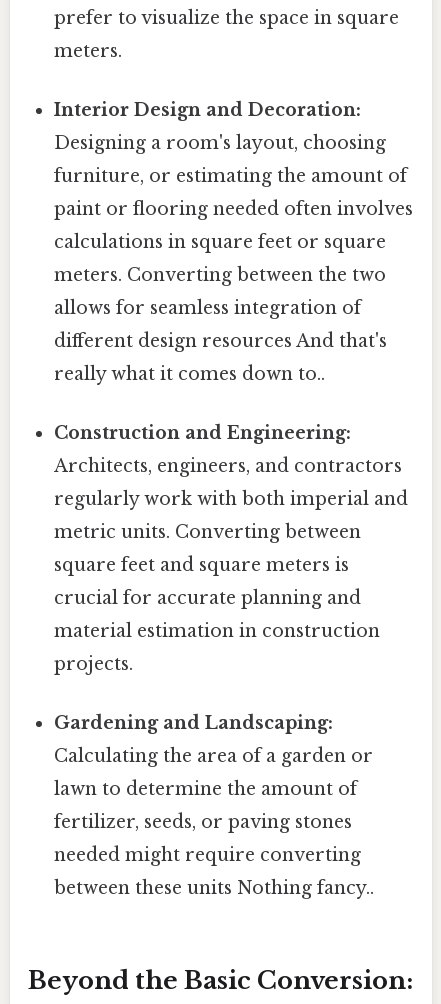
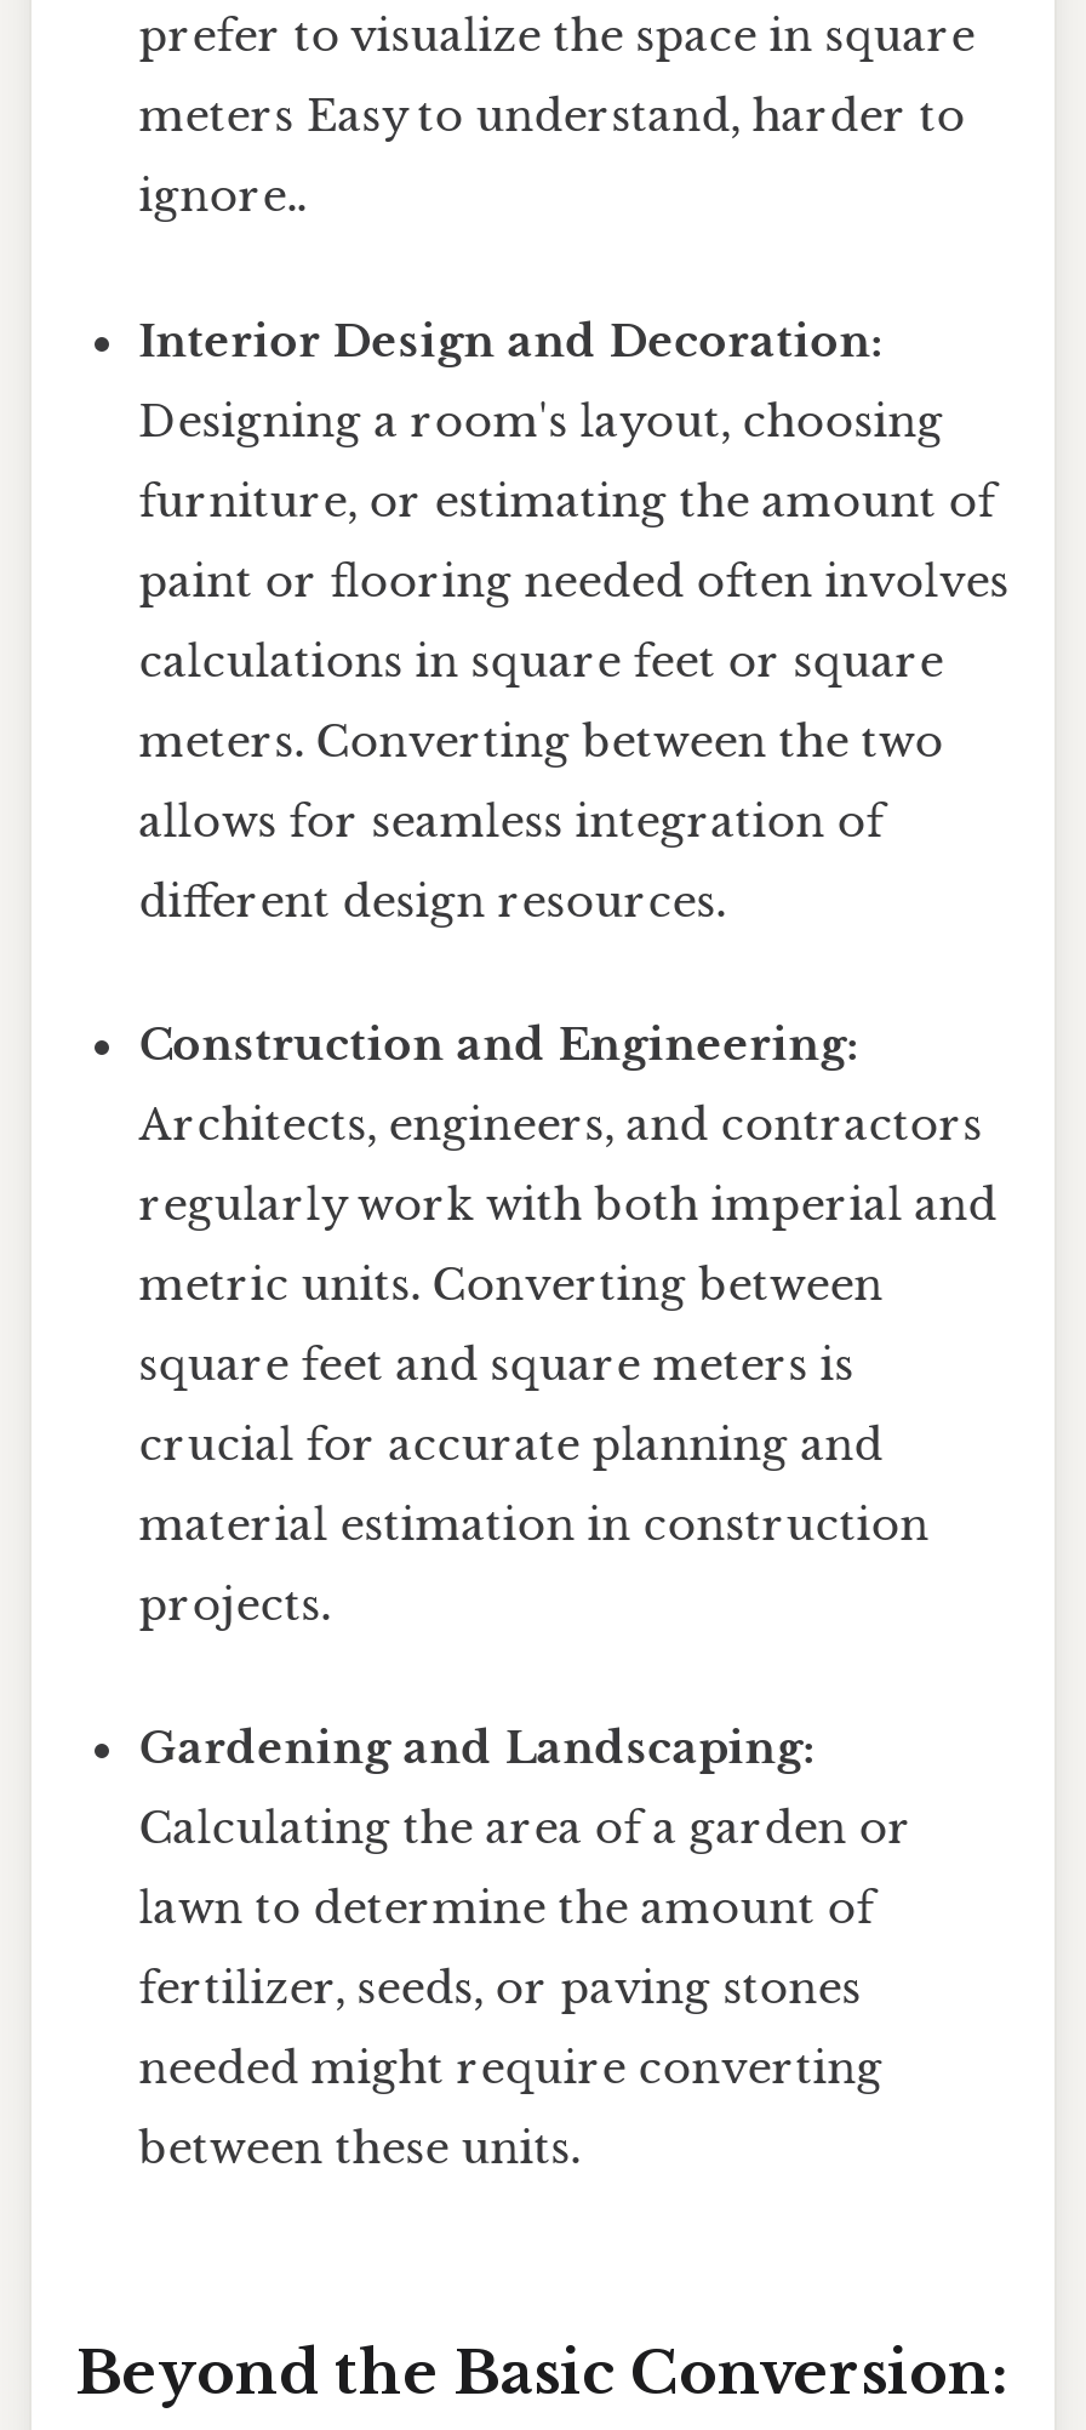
[54,40,122,62] meters. -> [139,91,965,225] meters Easy to understand, harder to | ignore..
moved [54,99,413,319] -> [139,315,1009,848]: Interior Design and Decoration: | Designing a room's layout, choosing | furniture, or estimating the amount of | paint or flooring needed often involves | calculations in square feet or square | meters. Converting between the two | allows for seamless integration of
[54,330,387,385] different design resources And that's | really what it comes down to.. -> [139,875,725,928] different design resources.
[54,877,374,899] between these units Nothing fancy.. -> [139,2123,580,2176] between these units.

